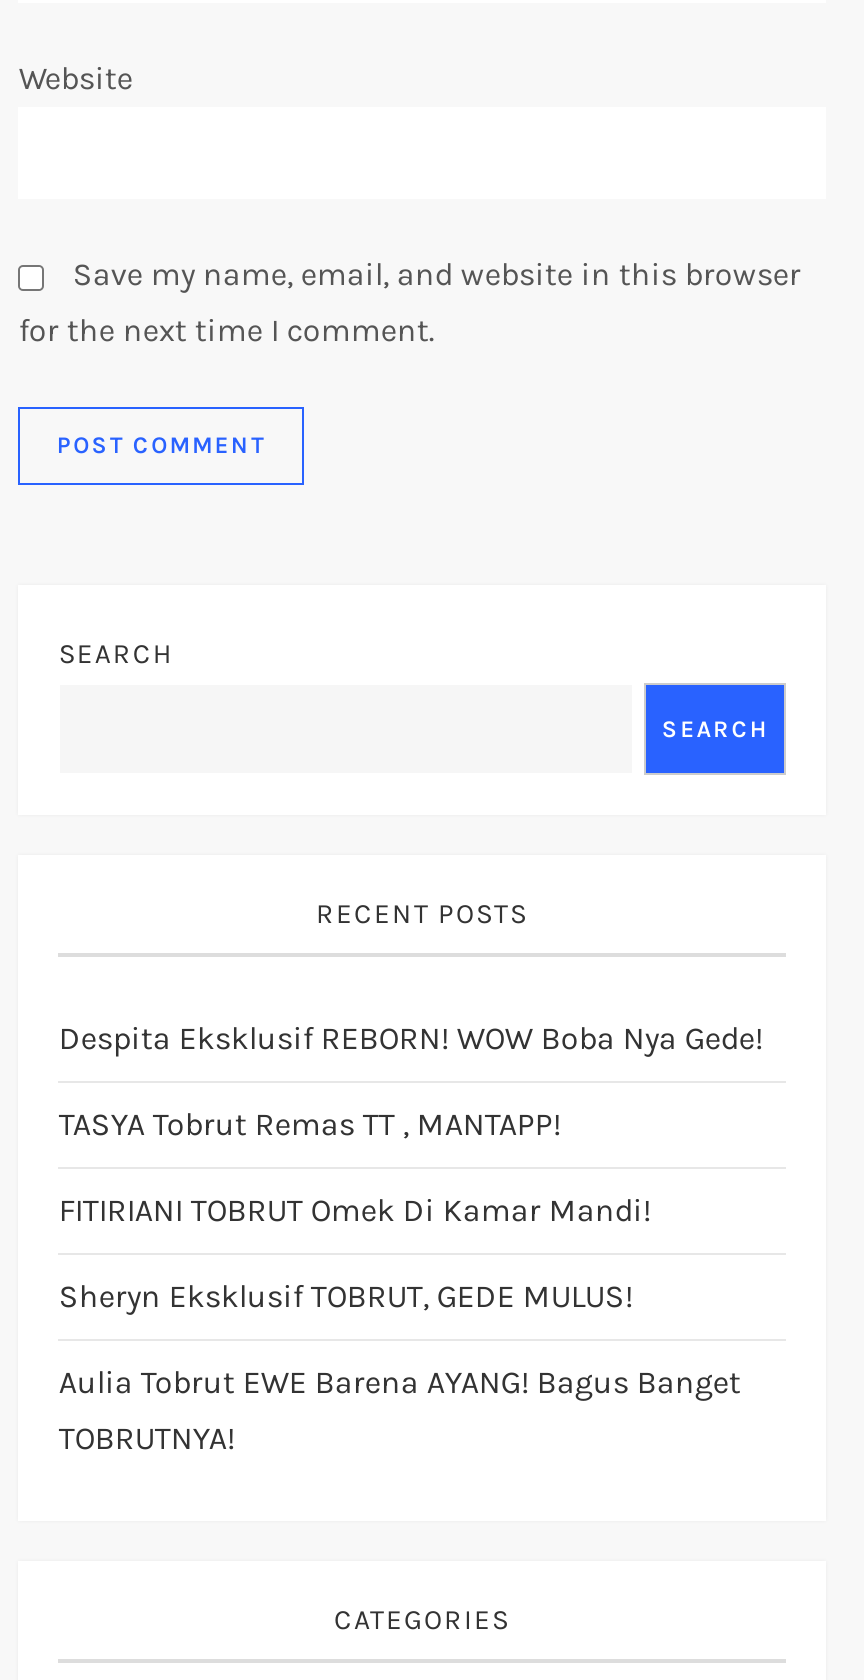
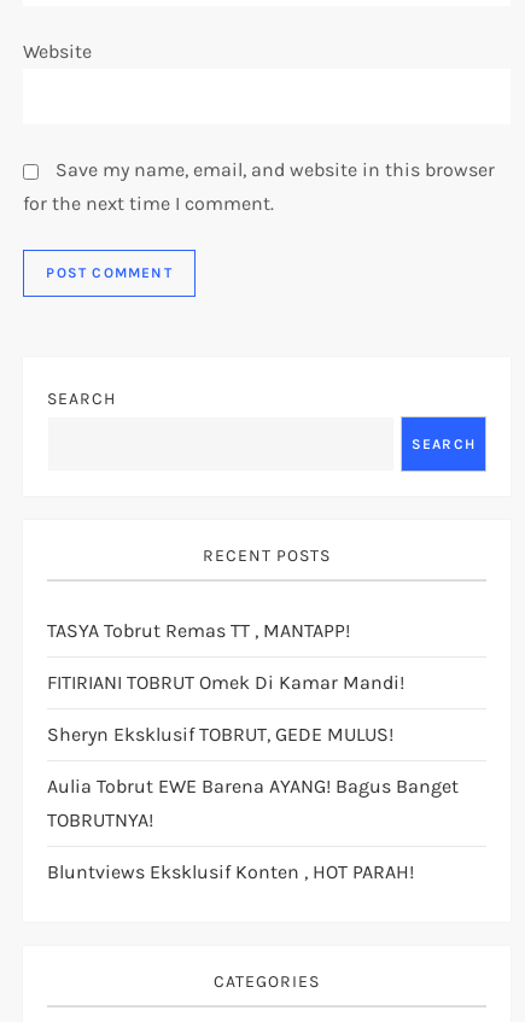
[59,1019,763,1057] Despita Eksklusif REBORN! WOW Boba Nya Gede! -> none
moved [59,1105,741,1457] -> [48,619,459,832]: TASYA Tobrut Remas TT , MANTAPP! | FITIRIANI TOBRUT Omek Di Kamar Mandi! | Sheryn Eksklusif TOBRUT, GEDE MULUS! | Aulia Tobrut EWE Barena AYANG! Bagus Banget | TOBRUTNYA!
none -> [48,861,414,883] Bluntviews Eksklusif Konten , HOT PARAH!

